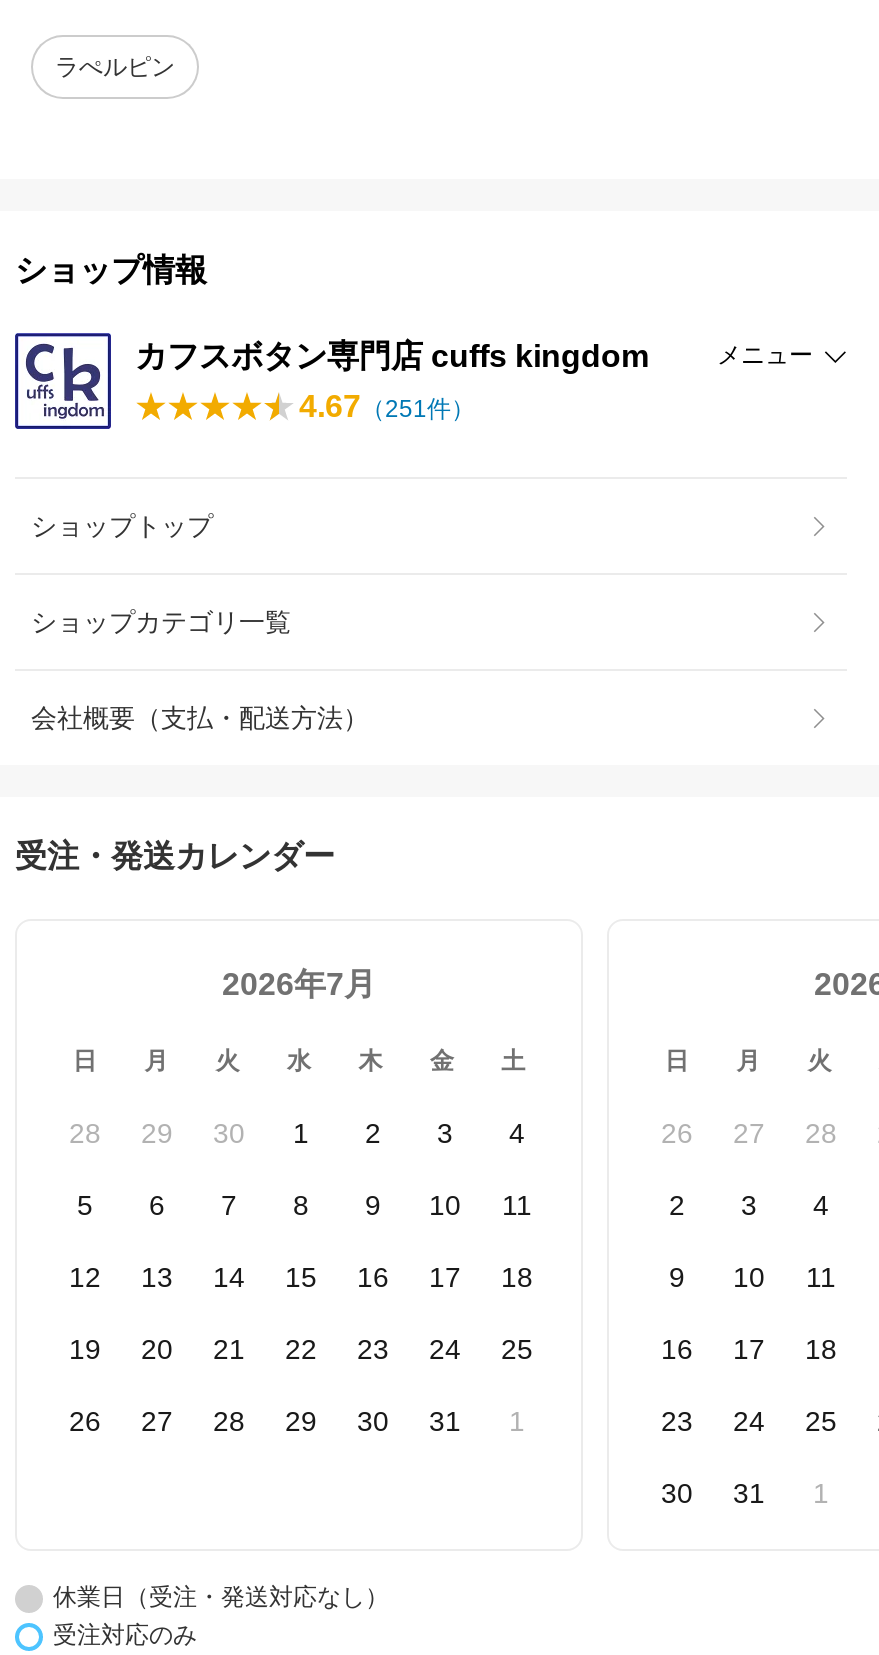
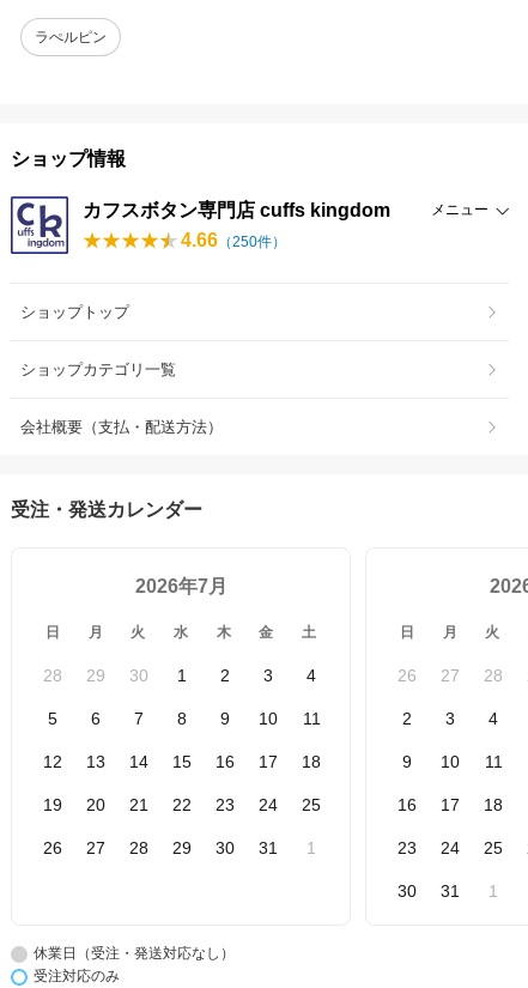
[299,389,475,423] 4.67（251件） -> [181,230,286,250] 4.66（250件）

